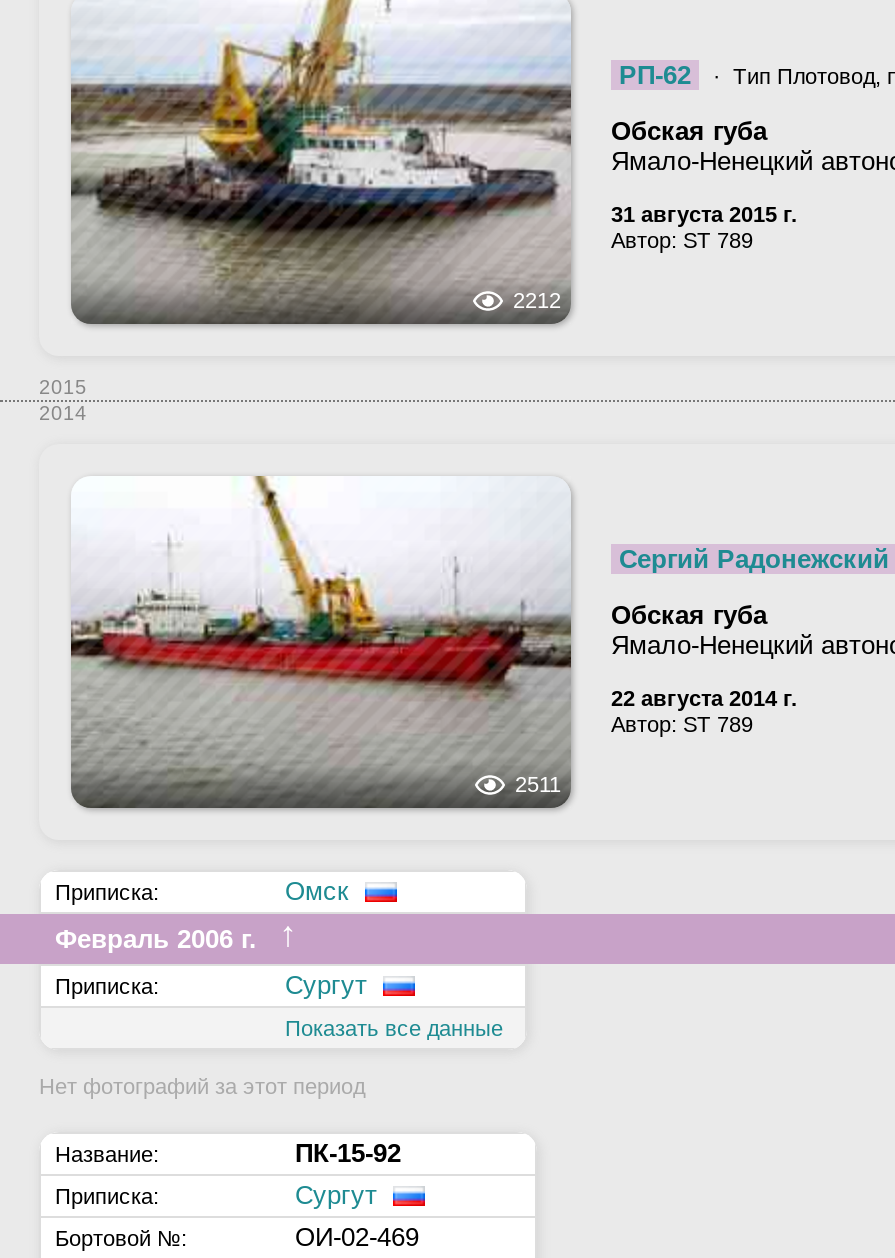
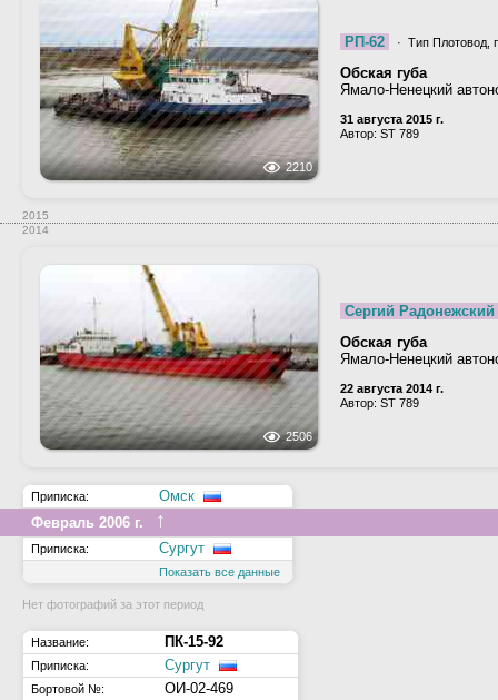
[513,288,561,312] 2212 -> [286,160,312,174] 2210
[515,771,561,795] 2511 -> [286,429,312,443] 2506

